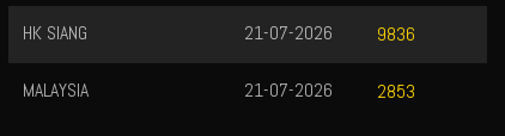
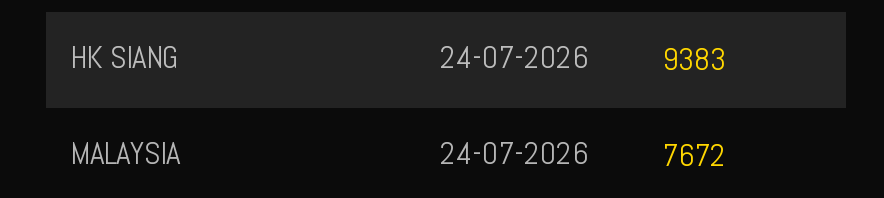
[244,22,333,46] 21-07-2026 -> [440,39,588,79] 24-07-2026
[377,22,415,46] 9836 -> [662,40,726,80] 9383
[244,79,333,103] 21-07-2026 -> [440,135,588,175] 24-07-2026
[377,80,415,104] 2853 -> [662,136,726,176] 7672

